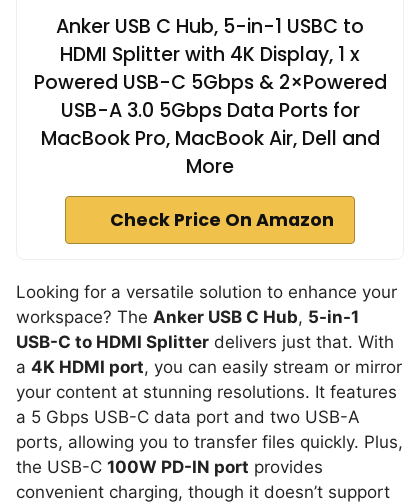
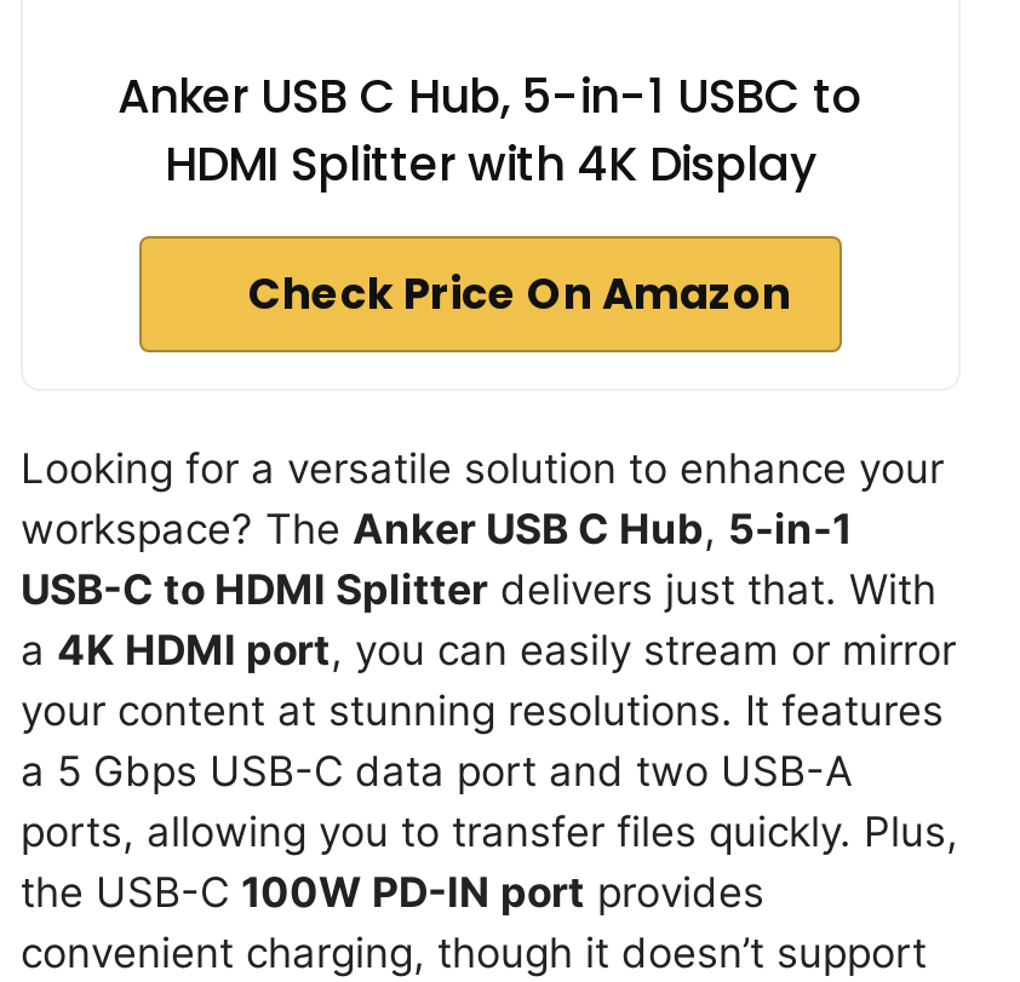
[33,40,386,179] HDMI Splitter with 4K Display, 1 x | Powered USB-C 5Gbps & 2×Powered | USB-A 3.0 5Gbps Data Ports for | MacBook Pro, MacBook Air, Dell and | More -> [165,131,816,196] HDMI Splitter with 4K Display

